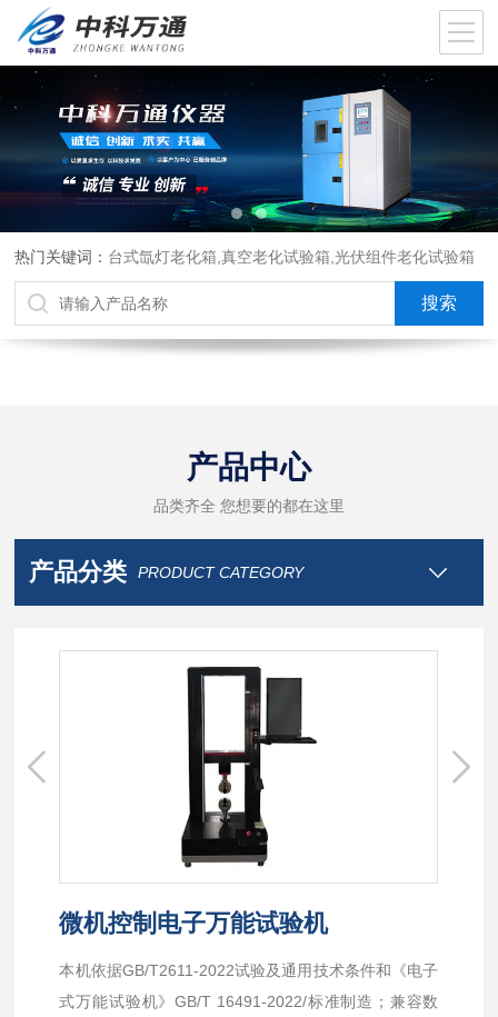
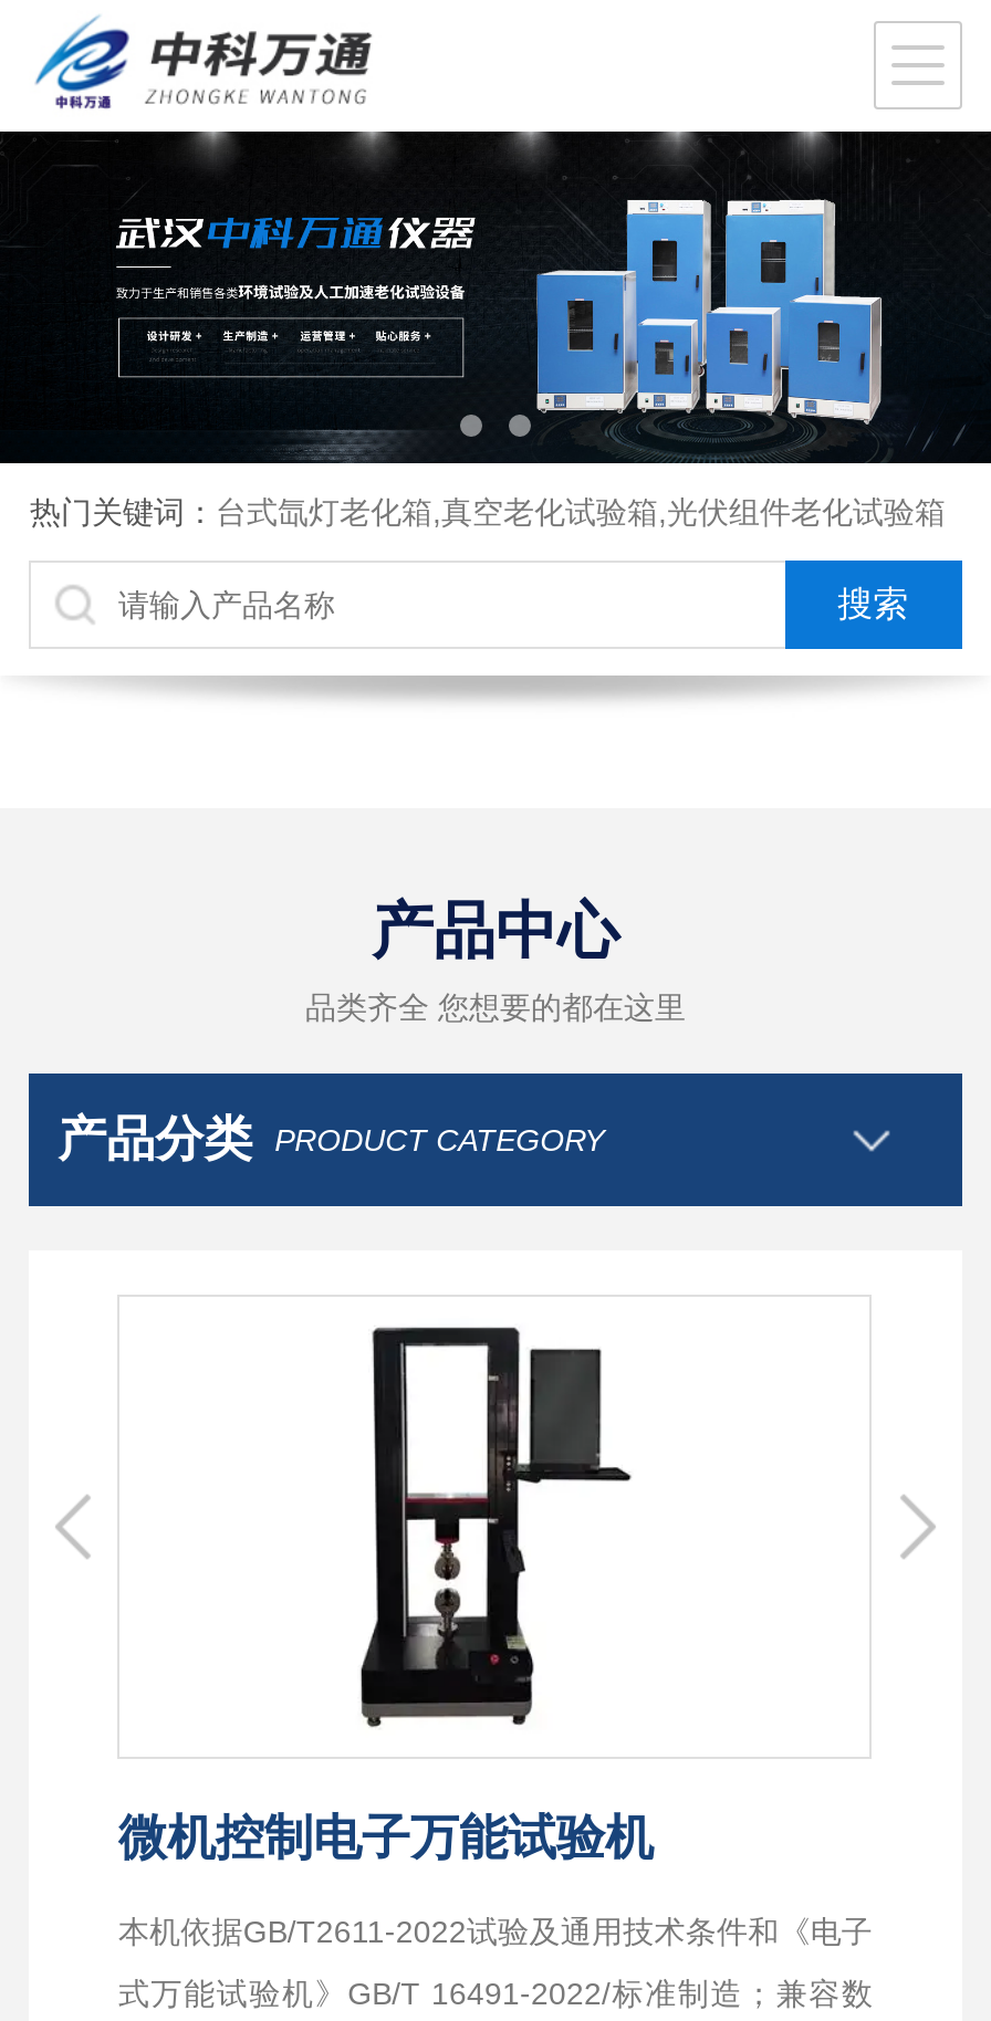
[3,66,495,232] [image] -> [7,129,984,463] [image]

